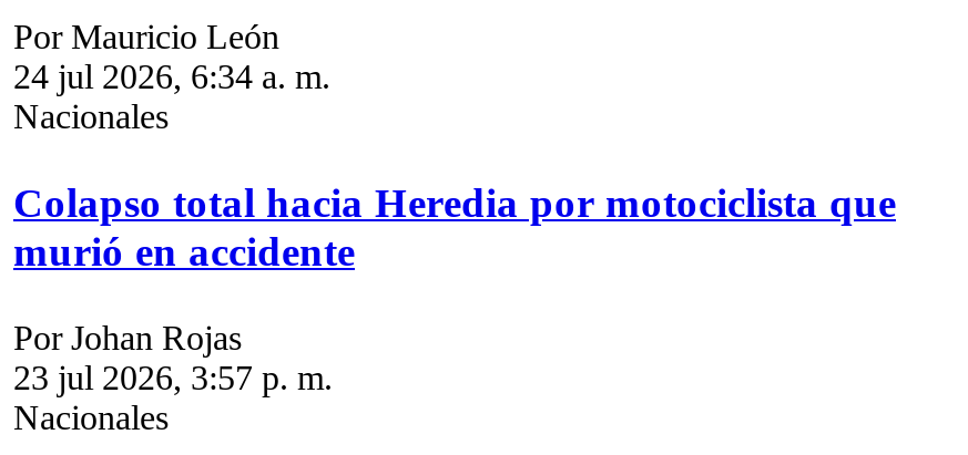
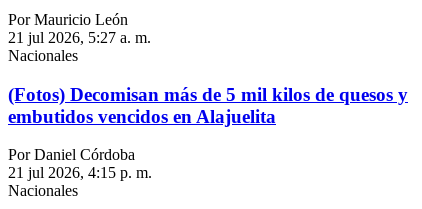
[13,58,330,96] 24 jul 2026, 6:34 a. m. -> [8,29,151,46] 21 jul 2026, 5:27 a. m.
[13,180,896,275] Colapso total hacia Heredia por motociclista que | murió en accidente -> [8,84,408,127] (Fotos) Decomisan más de 5 mil kilos de quesos y | embutidos vencidos en Alajuelita
[13,318,333,396] Por Johan Rojas | 23 jul 2026, 3:57 p. m. -> [8,146,152,181] Por Daniel Córdoba | 21 jul 2026, 4:15 p. m.

